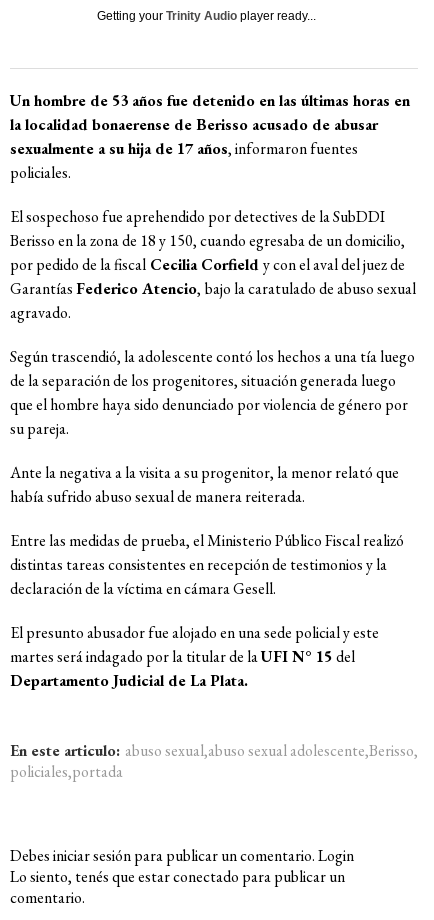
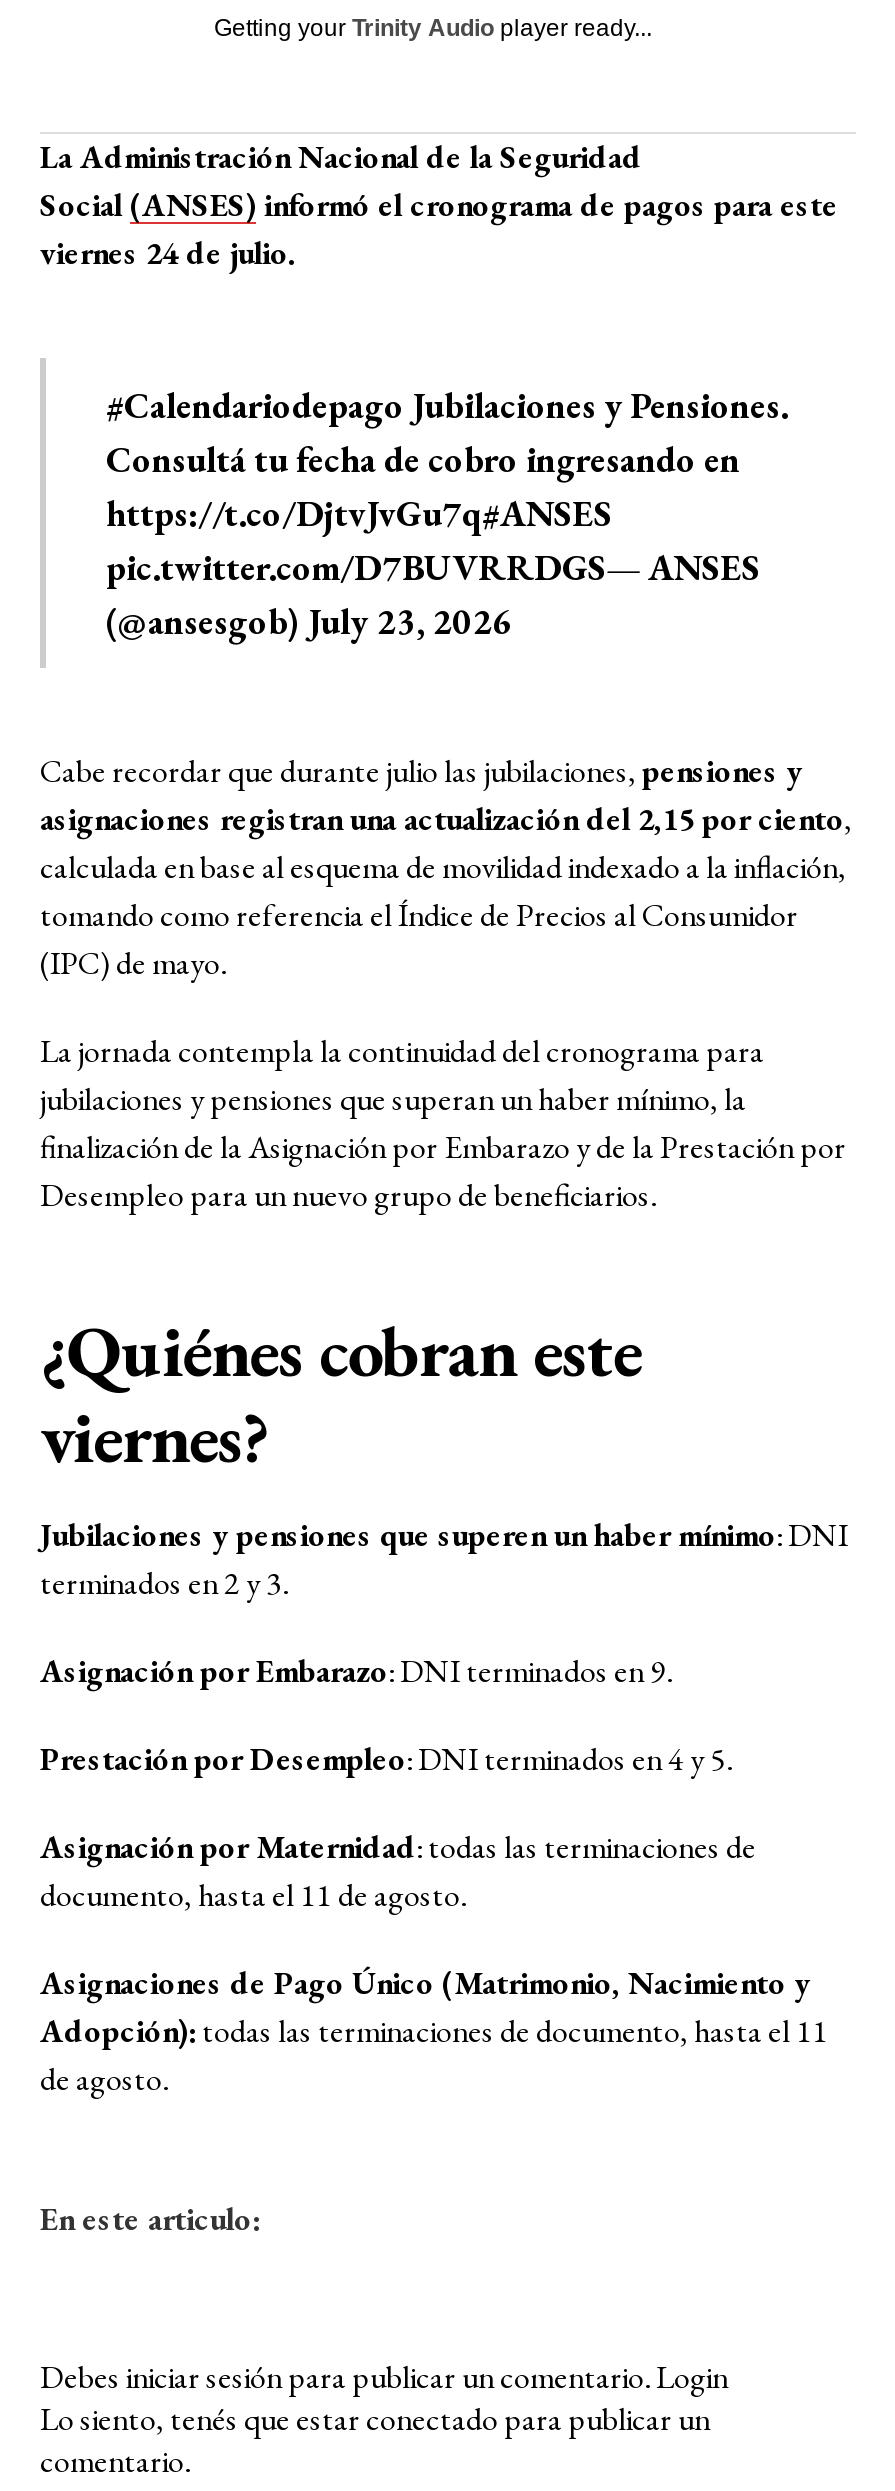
[10,90,418,782] Un hombre de 53 años fue detenido en las últimas horas en | la localidad bonaerense de Berisso acusado de abusar | sexualmente a su hija de 17 años, informaron fuentes | policiales. | El sospechoso fue aprehendido por detectives de la SubDDI | Berisso en la zona de 18 y 150, cuando egresaba de un domicilio, | por pedido de la fiscal Cecilia Corfield y con el aval del juez de | Garantías Federico Atencio, bajo la caratulado de abuso sexual | agravado. | Según trascendió, la adolescente contó los hechos a una tía luego | de la separación de los progenitores, situación generada luego | que el hombre haya sido denunciado por violencia de género por | su pareja. | Ante la negativa a la visita a su progenitor, la menor relató que | había sufrido abuso sexual de manera reiterada. | Entre las medidas de prueba, el Ministerio Público Fiscal realizó | distintas tareas consistentes en recepción de testimonios y la | declaración de la víctima en cámara Gesell. | El presunto abusador fue alojado en una sede policial y este | martes será indagado por la titular de la UFI N° 15 del | Departamento Judicial de La Plata. | En este articulo: abuso sexual,abuso sexual adolescente,Berisso, | policiales,portada -> [40,135,852,2239] La Administración Nacional de la Seguridad | Social (ANSES) informó el cronograma de pagos para este | viernes 24 de julio. | #Calendariodepago Jubilaciones y Pensiones. | Consultá tu fecha de cobro ingresando en | https://t.co/DjtvJvGu7q#ANSES | pic.twitter.com/D7BUVRRDGS— ANSES | (@ansesgob) July 23, 2026 | Cabe recordar que durante julio las jubilaciones, pensiones y | asignaciones registran una actualización del 2,15 por ciento, | calculada en base al esquema de movilidad indexado a la inflación, | tomando como referencia el Índice de Precios al Consumidor | (IPC) de mayo. | La jornada contempla la continuidad del cronograma para | jubilaciones y pensiones que superan un haber mínimo, la | finalización de la Asignación por Embarazo y de la Prestación por | Desempleo para un nuevo grupo de beneficiarios. | ¿Quiénes cobran este | viernes? | Jubilaciones y pensiones que superen un haber mínimo: DNI | terminados en 2 y 3. | Asignación por Embarazo: DNI terminados en 9. | Prestación por Desempleo: DNI terminados en 4 y 5. | Asignación por Maternidad: todas las terminaciones de | documento, hasta el 11 de agosto. | Asignaciones de Pago Único (Matrimonio, Nacimiento y | Adopción): todas las terminaciones de documento, hasta el 11 | de agosto. | En este articulo:

